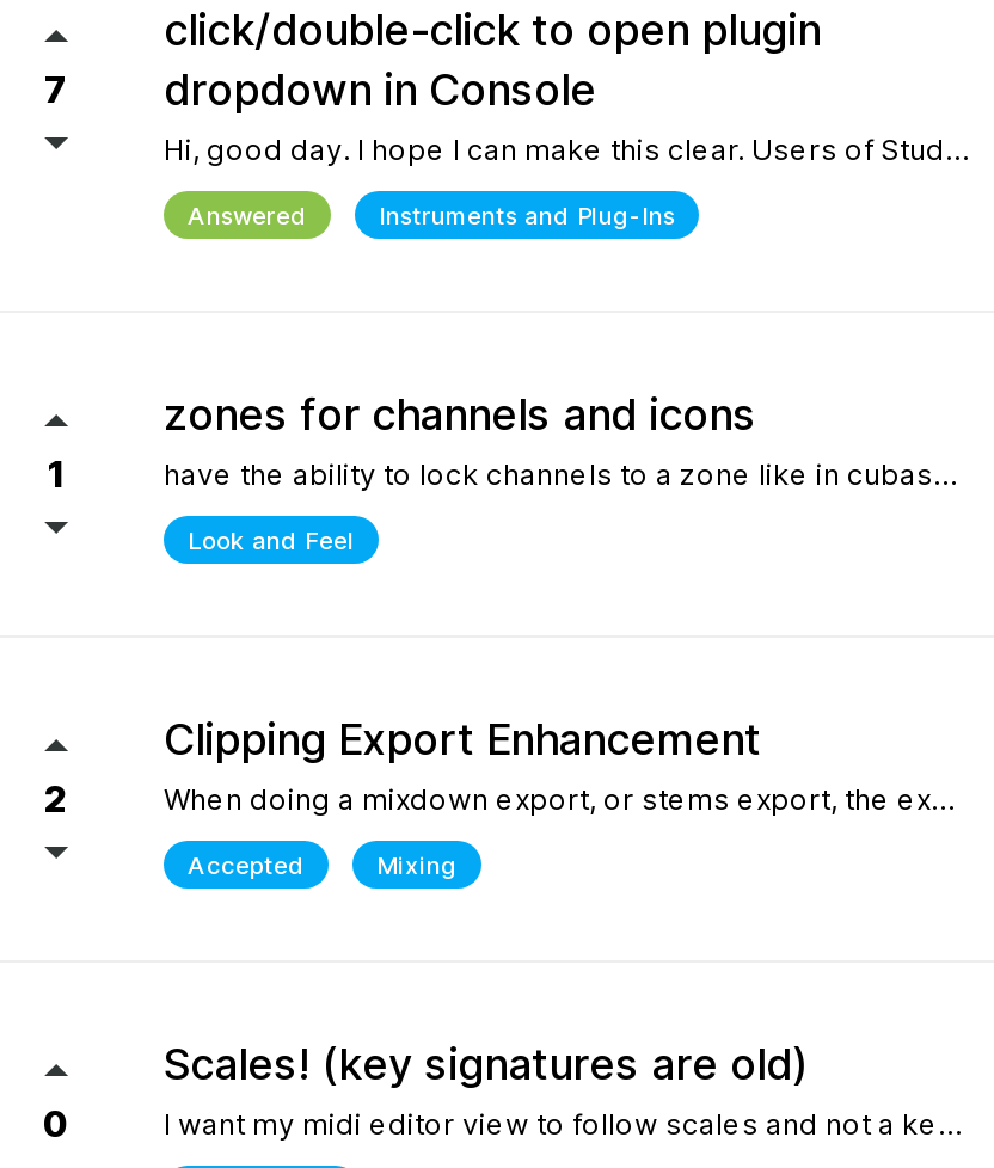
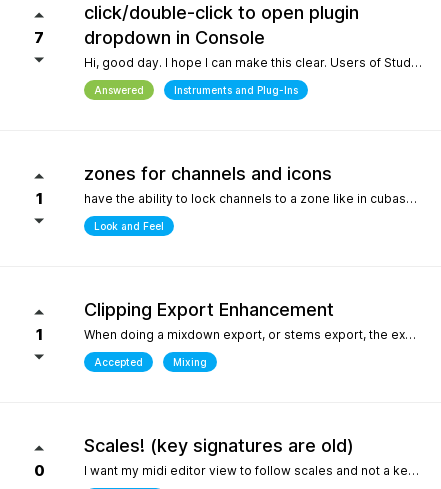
[44,776,68,822] 2 -> [35,325,42,344] 1

